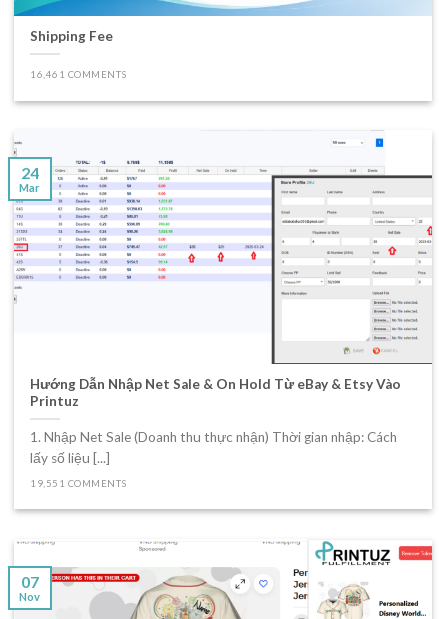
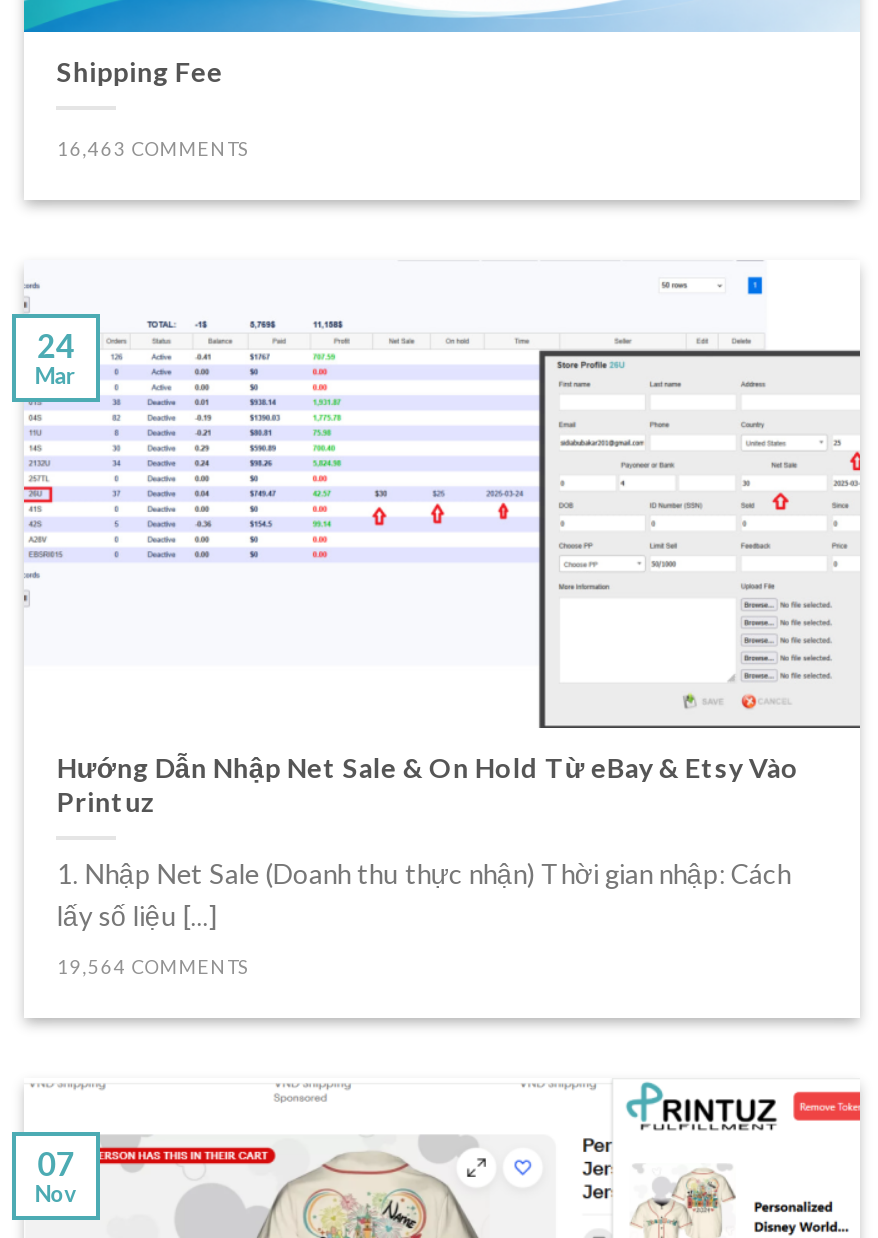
[30,69,126,80] 16,461 COMMENTS -> [57,139,249,161] 16,463 COMMENTS
[30,478,126,489] 19,551 COMMENTS -> [57,955,249,977] 19,564 COMMENTS

